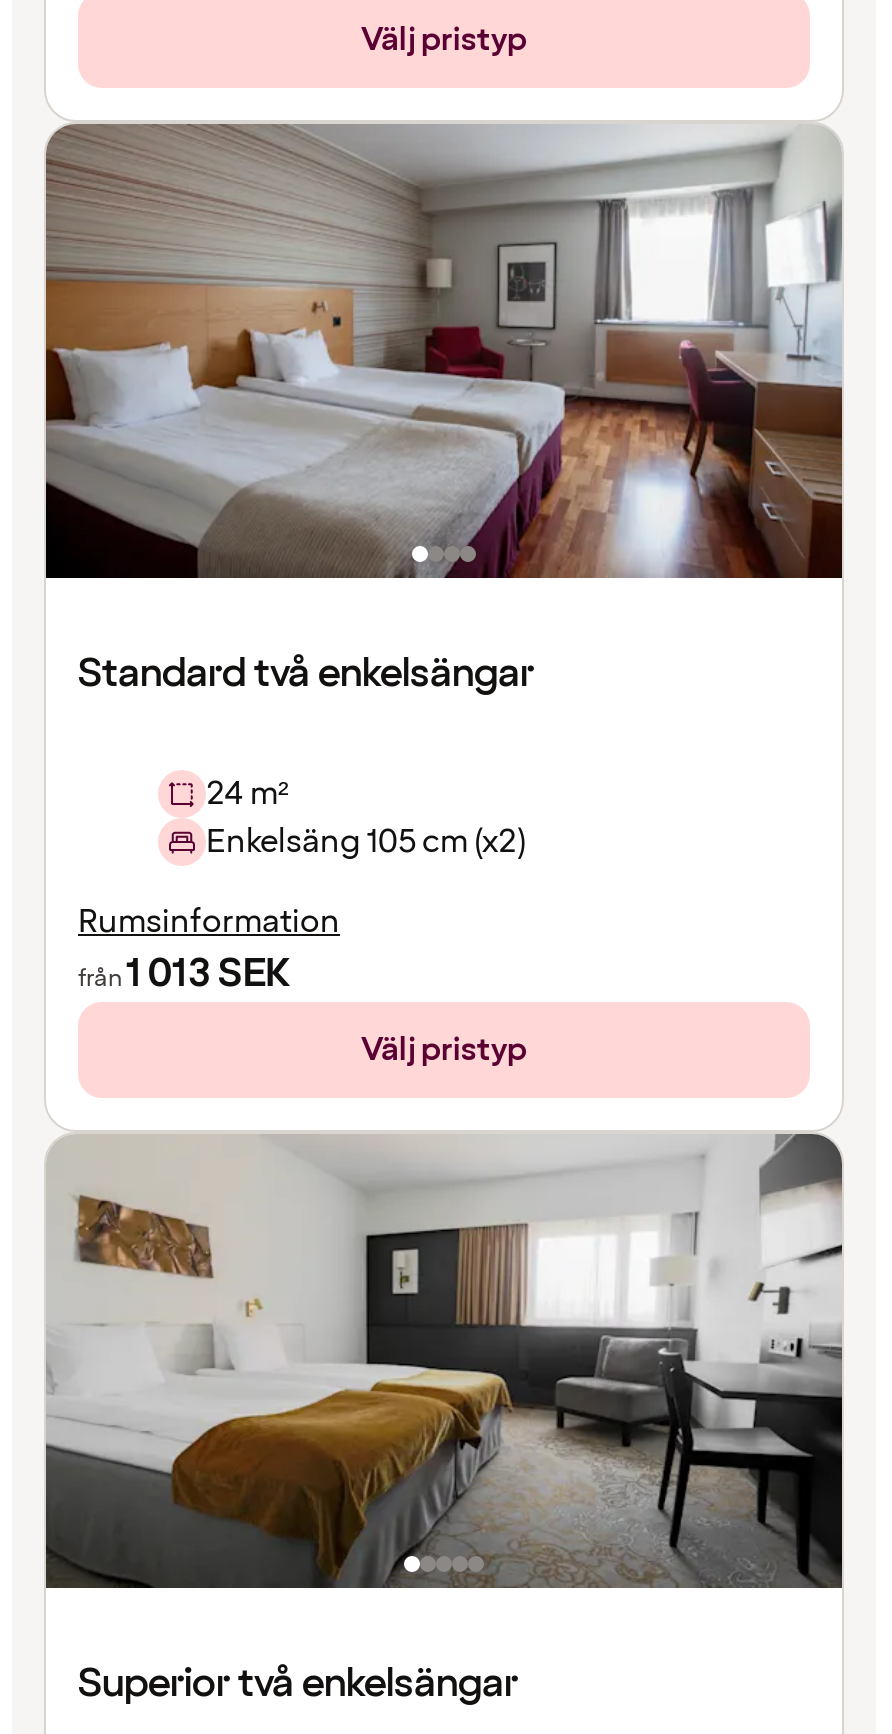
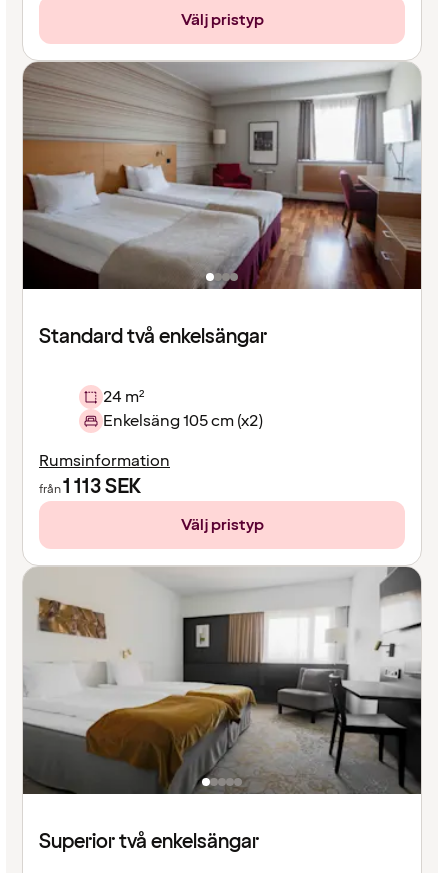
[78,946,290,1002] från 1 013 SEK -> [39,473,141,501] från 1 113 SEK

